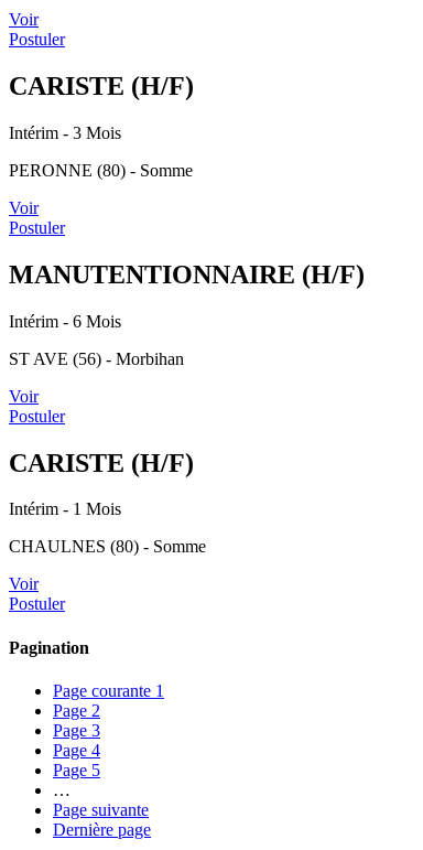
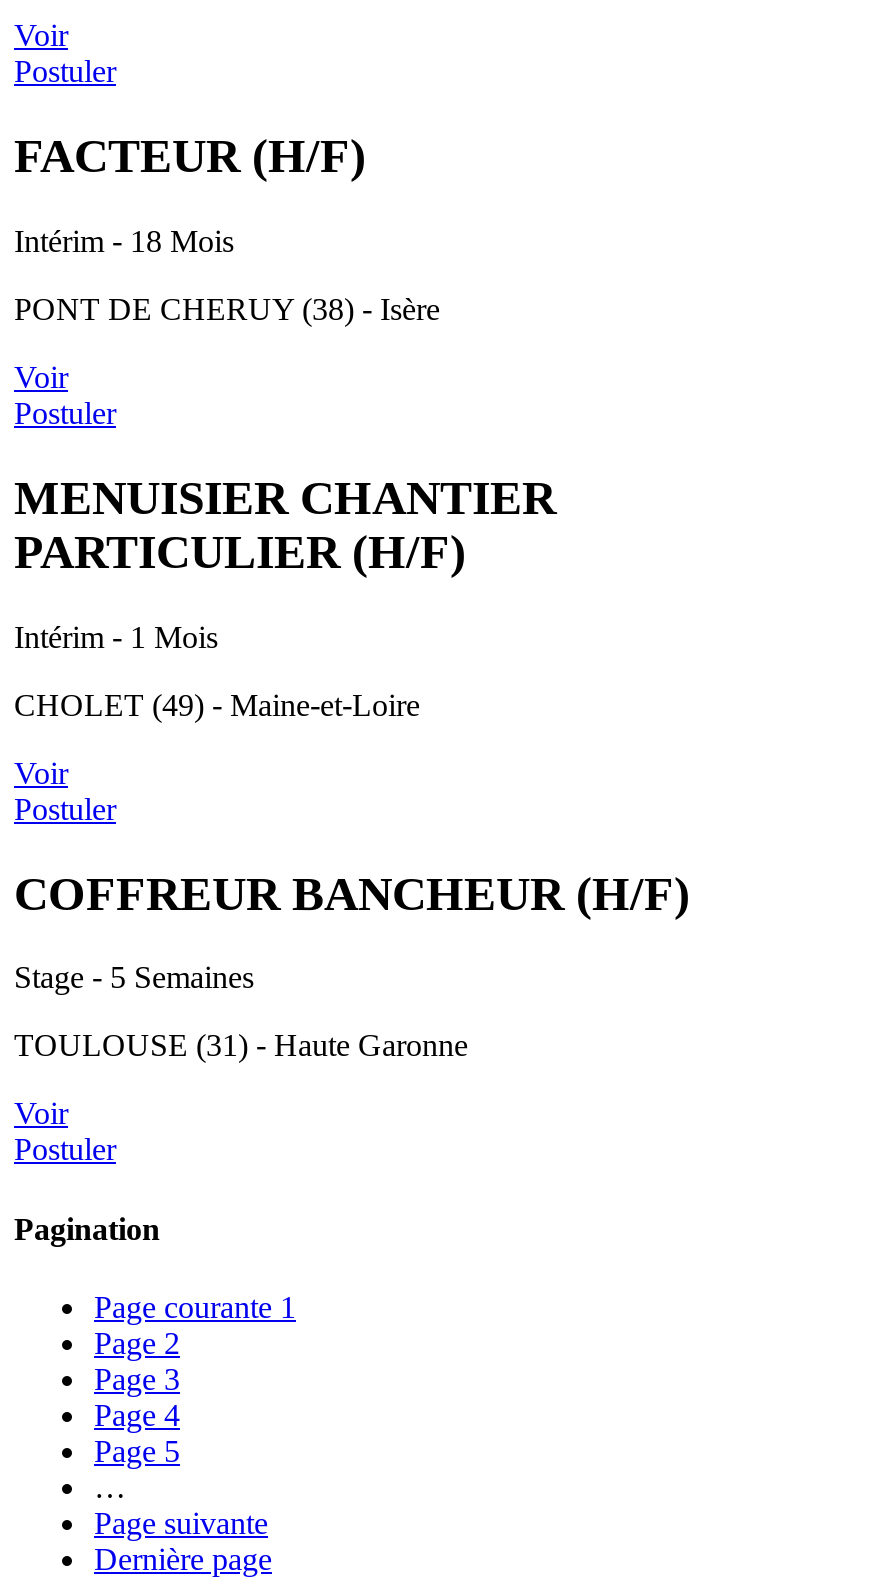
[9,72,194,100] CARISTE (H/F) -> [14,130,366,182] FACTEUR (H/F)
[9,123,121,142] Intérim - 3 Mois -> [14,224,234,258] Intérim - 18 Mois
[9,161,193,179] PERONNE (80) - Somme -> [14,292,440,326] PONT DE CHERUY (38) - Isère
[9,260,365,289] MANUTENTIONNAIRE (H/F) -> [14,471,556,577] MENUISIER CHANTIER | PARTICULIER (H/F)
[9,312,121,330] Intérim - 6 Mois -> [14,619,218,653] Intérim - 1 Mois
[9,349,184,368] ST AVE (56) - Morbihan -> [14,687,420,721] CHOLET (49) - Maine-et-Loire
[9,448,194,477] CARISTE (H/F) -> [14,867,690,919] COFFREUR BANCHEUR (H/F)
[9,500,121,519] Intérim - 1 Mois -> [14,961,254,995] Stage - 5 Semaines
[9,537,206,556] CHAULNES (80) - Somme -> [14,1029,468,1063] TOULOUSE (31) - Haute Garonne

